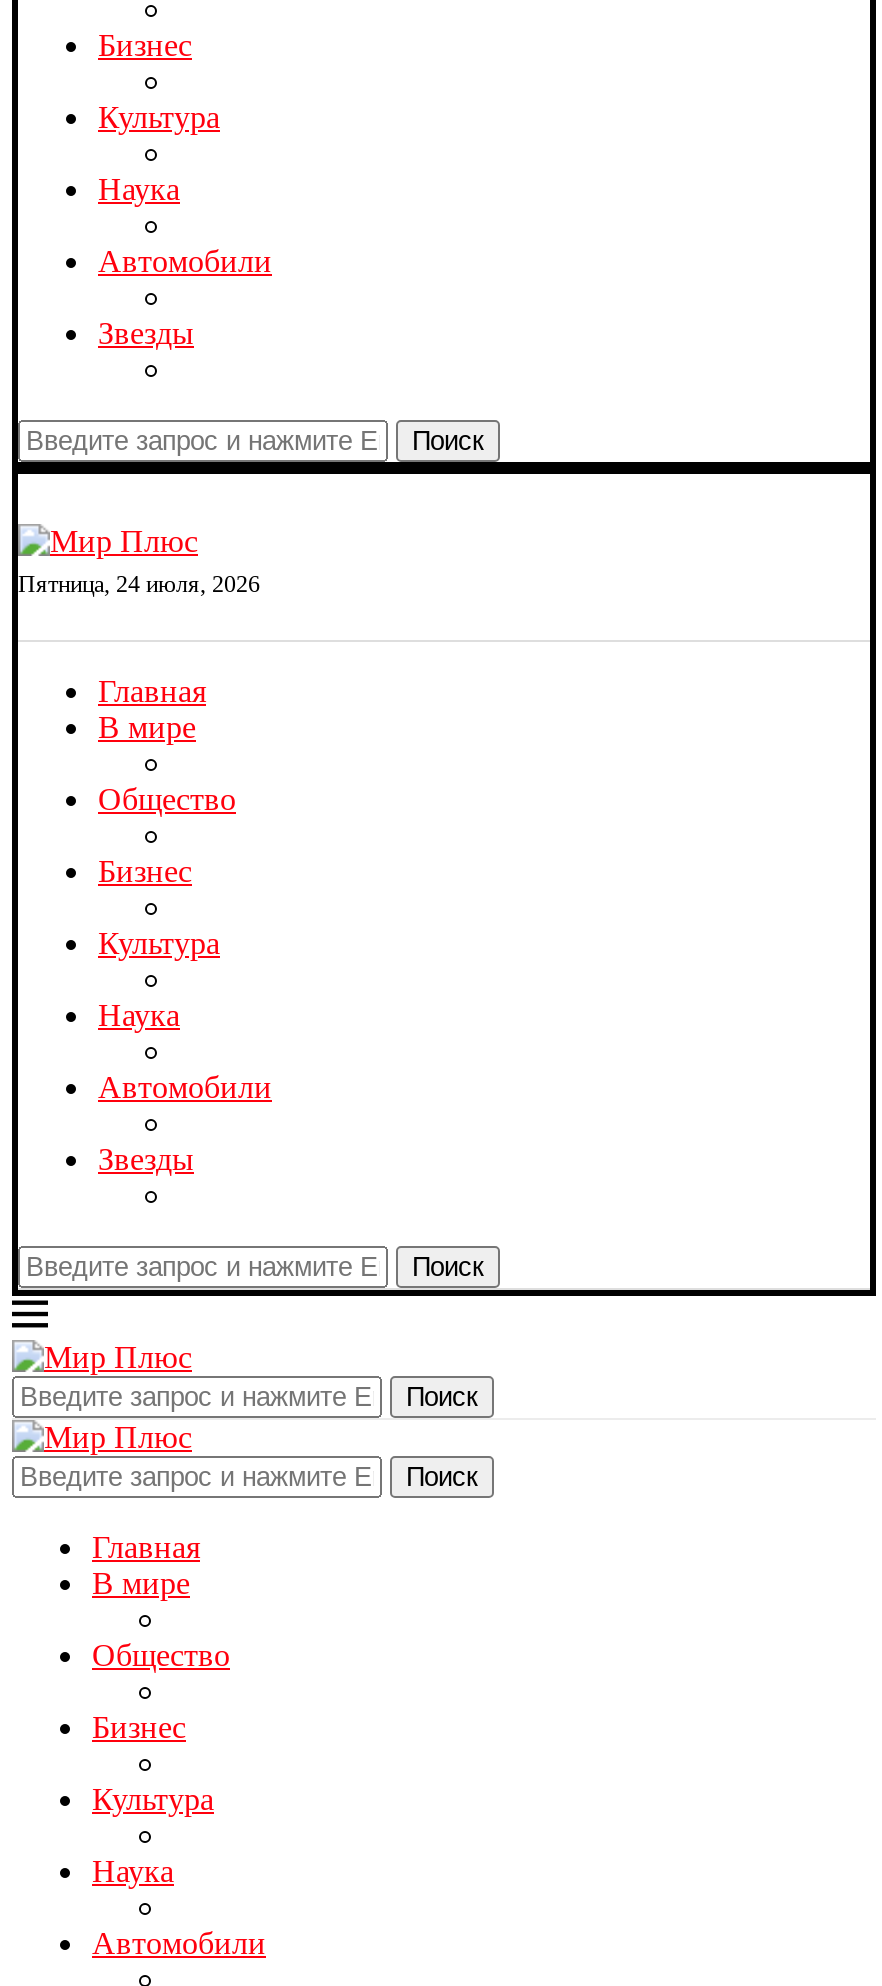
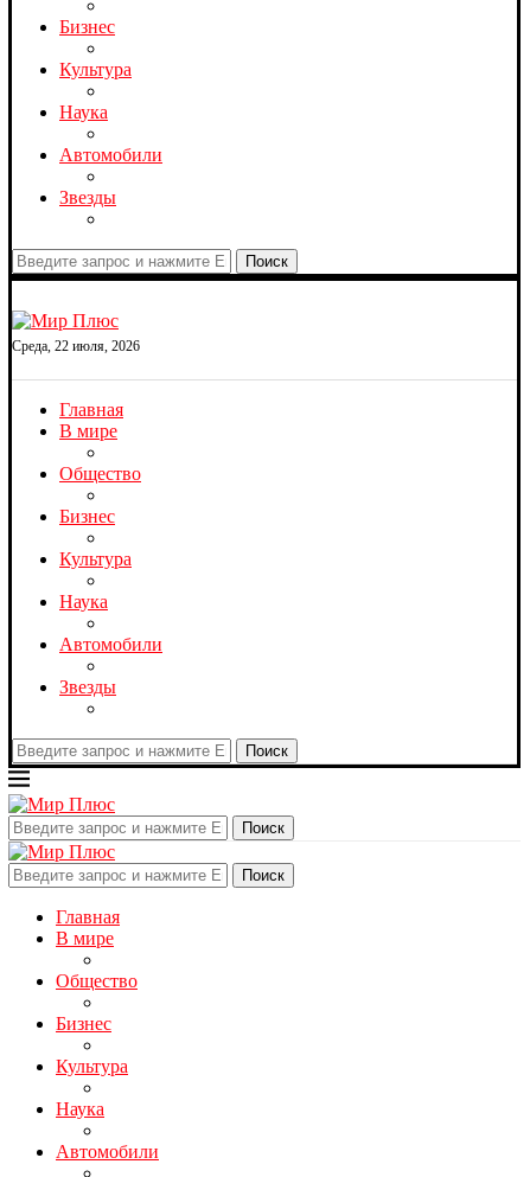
[18,570,260,598] Пятница, 24 июля, 2026 -> [12,338,140,354] Среда, 22 июля, 2026

